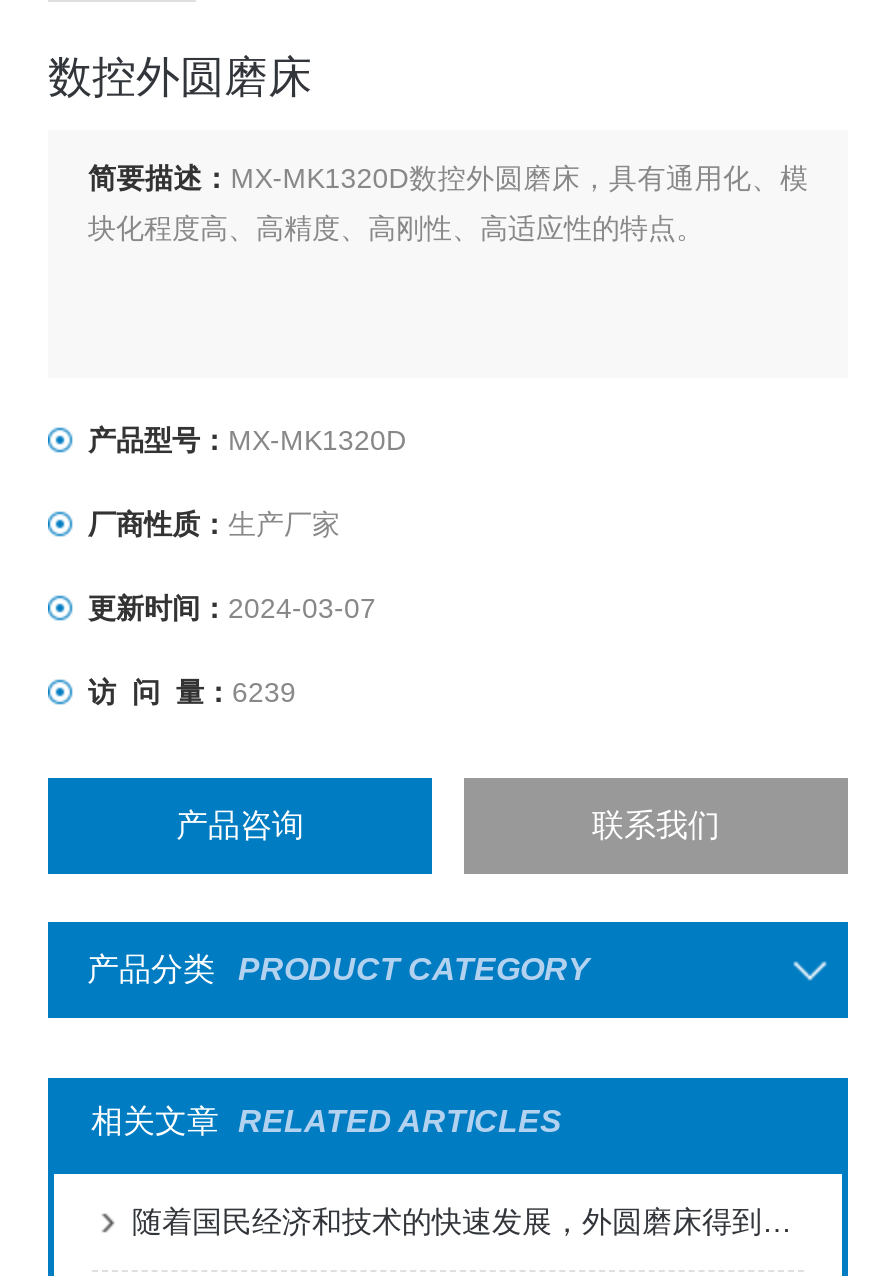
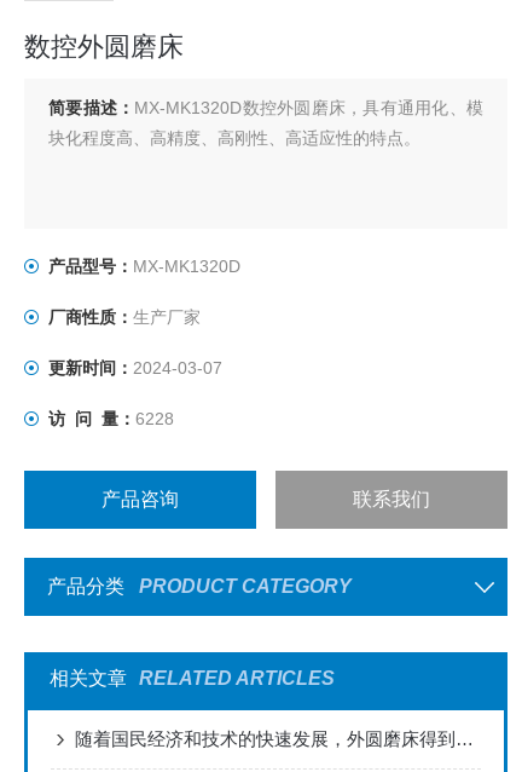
[88,677,296,709] 访 问 量：6239 -> [48,409,174,429] 访 问 量：6228

